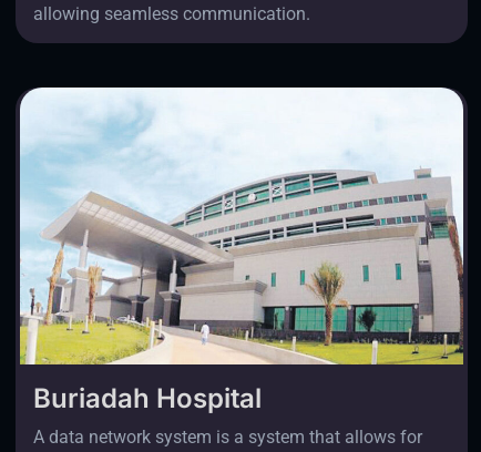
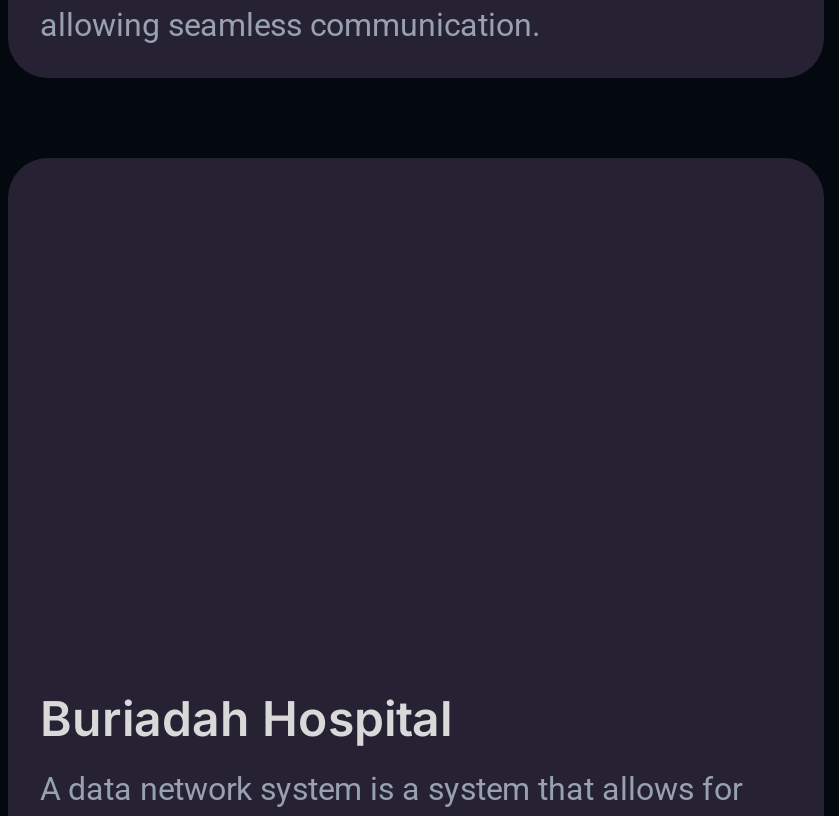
[19,86,464,366] [image] -> none

